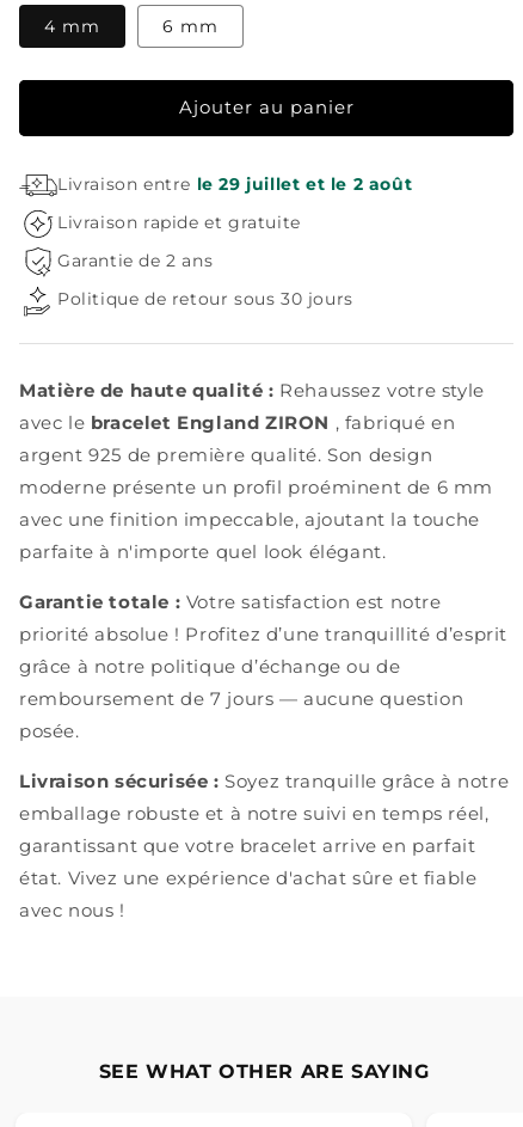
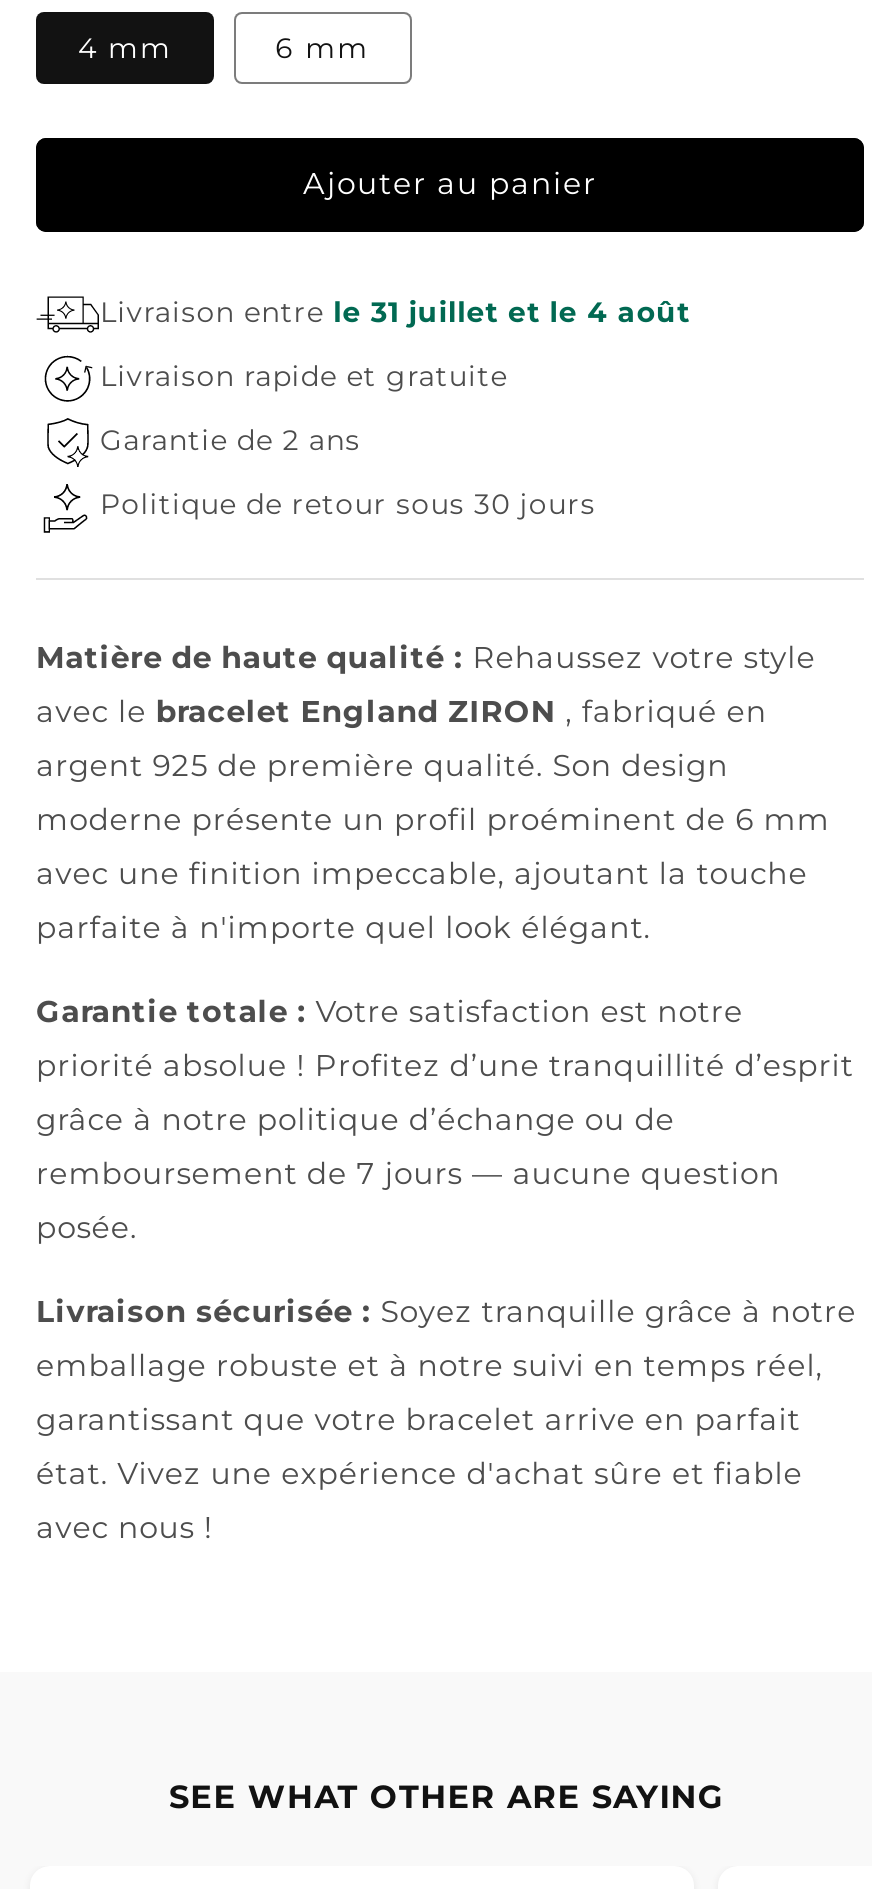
[57,173,412,195] Livraison entre le 29 juillet et le 2 août -> [100,294,690,330] Livraison entre le 31 juillet et le 4 août

